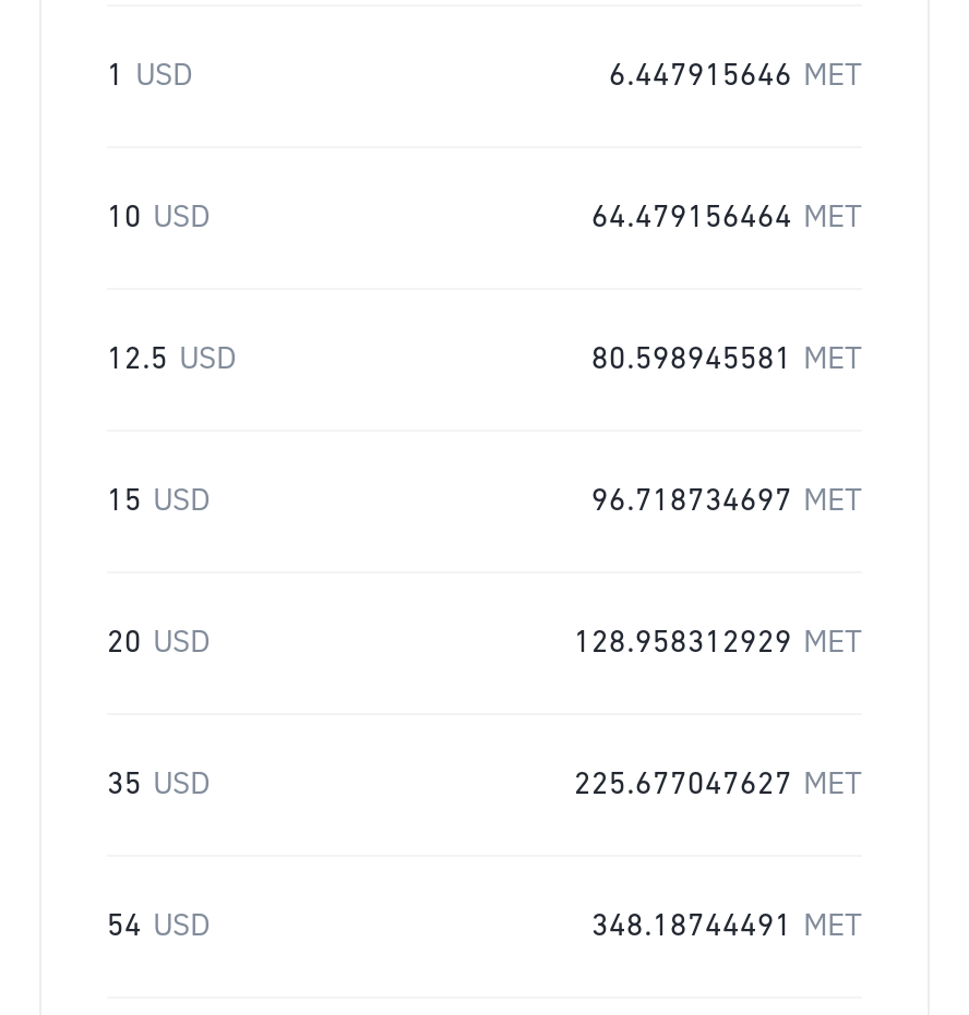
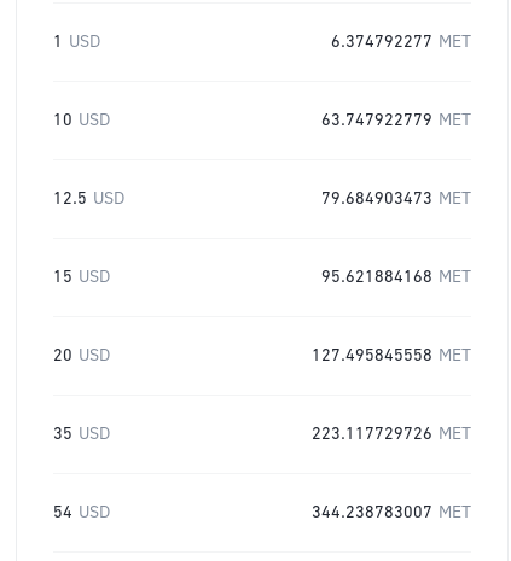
[609,61,862,92] 6.447915646 MET -> [331,34,471,51] 6.374792277 MET
[591,203,862,233] 64.479156464 MET -> [321,112,471,129] 63.747922779 MET
[591,345,862,375] 80.598945581 MET -> [321,191,471,208] 79.684903473 MET
[591,486,862,517] 96.718734697 MET -> [321,269,471,286] 95.621884168 MET
[574,628,862,658] 128.958312929 MET -> [312,347,471,364] 127.495845558 MET
[574,770,862,800] 225.677047627 MET -> [312,426,471,443] 223.117729726 MET
[591,911,862,942] 348.18744491 MET -> [312,504,471,521] 344.238783007 MET

